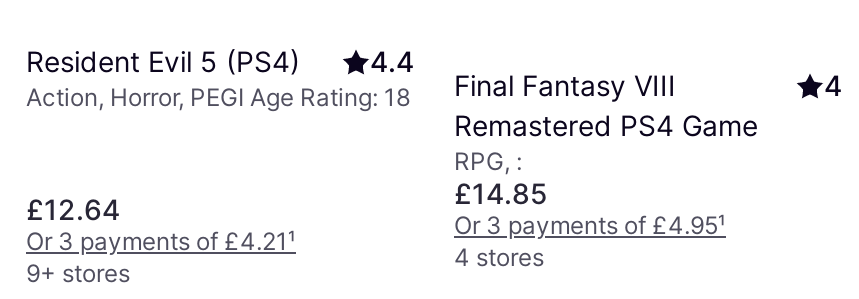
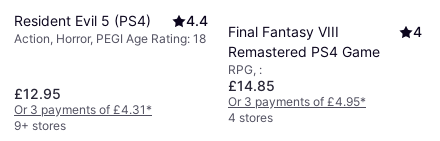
[26,191,120,225] £12.64 -> [14,85,61,102] £12.95
[454,209,726,239] Or 3 payments of £4.95¹ -> [228,94,366,109] Or 3 payments of £4.95*
[26,225,296,255] Or 3 payments of £4.21¹ -> [14,102,152,117] Or 3 payments of £4.31*

